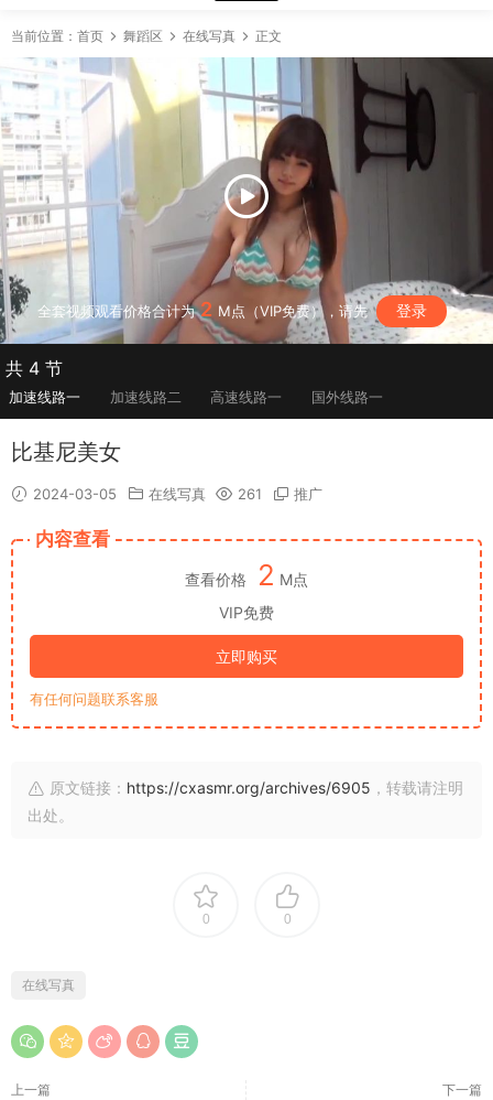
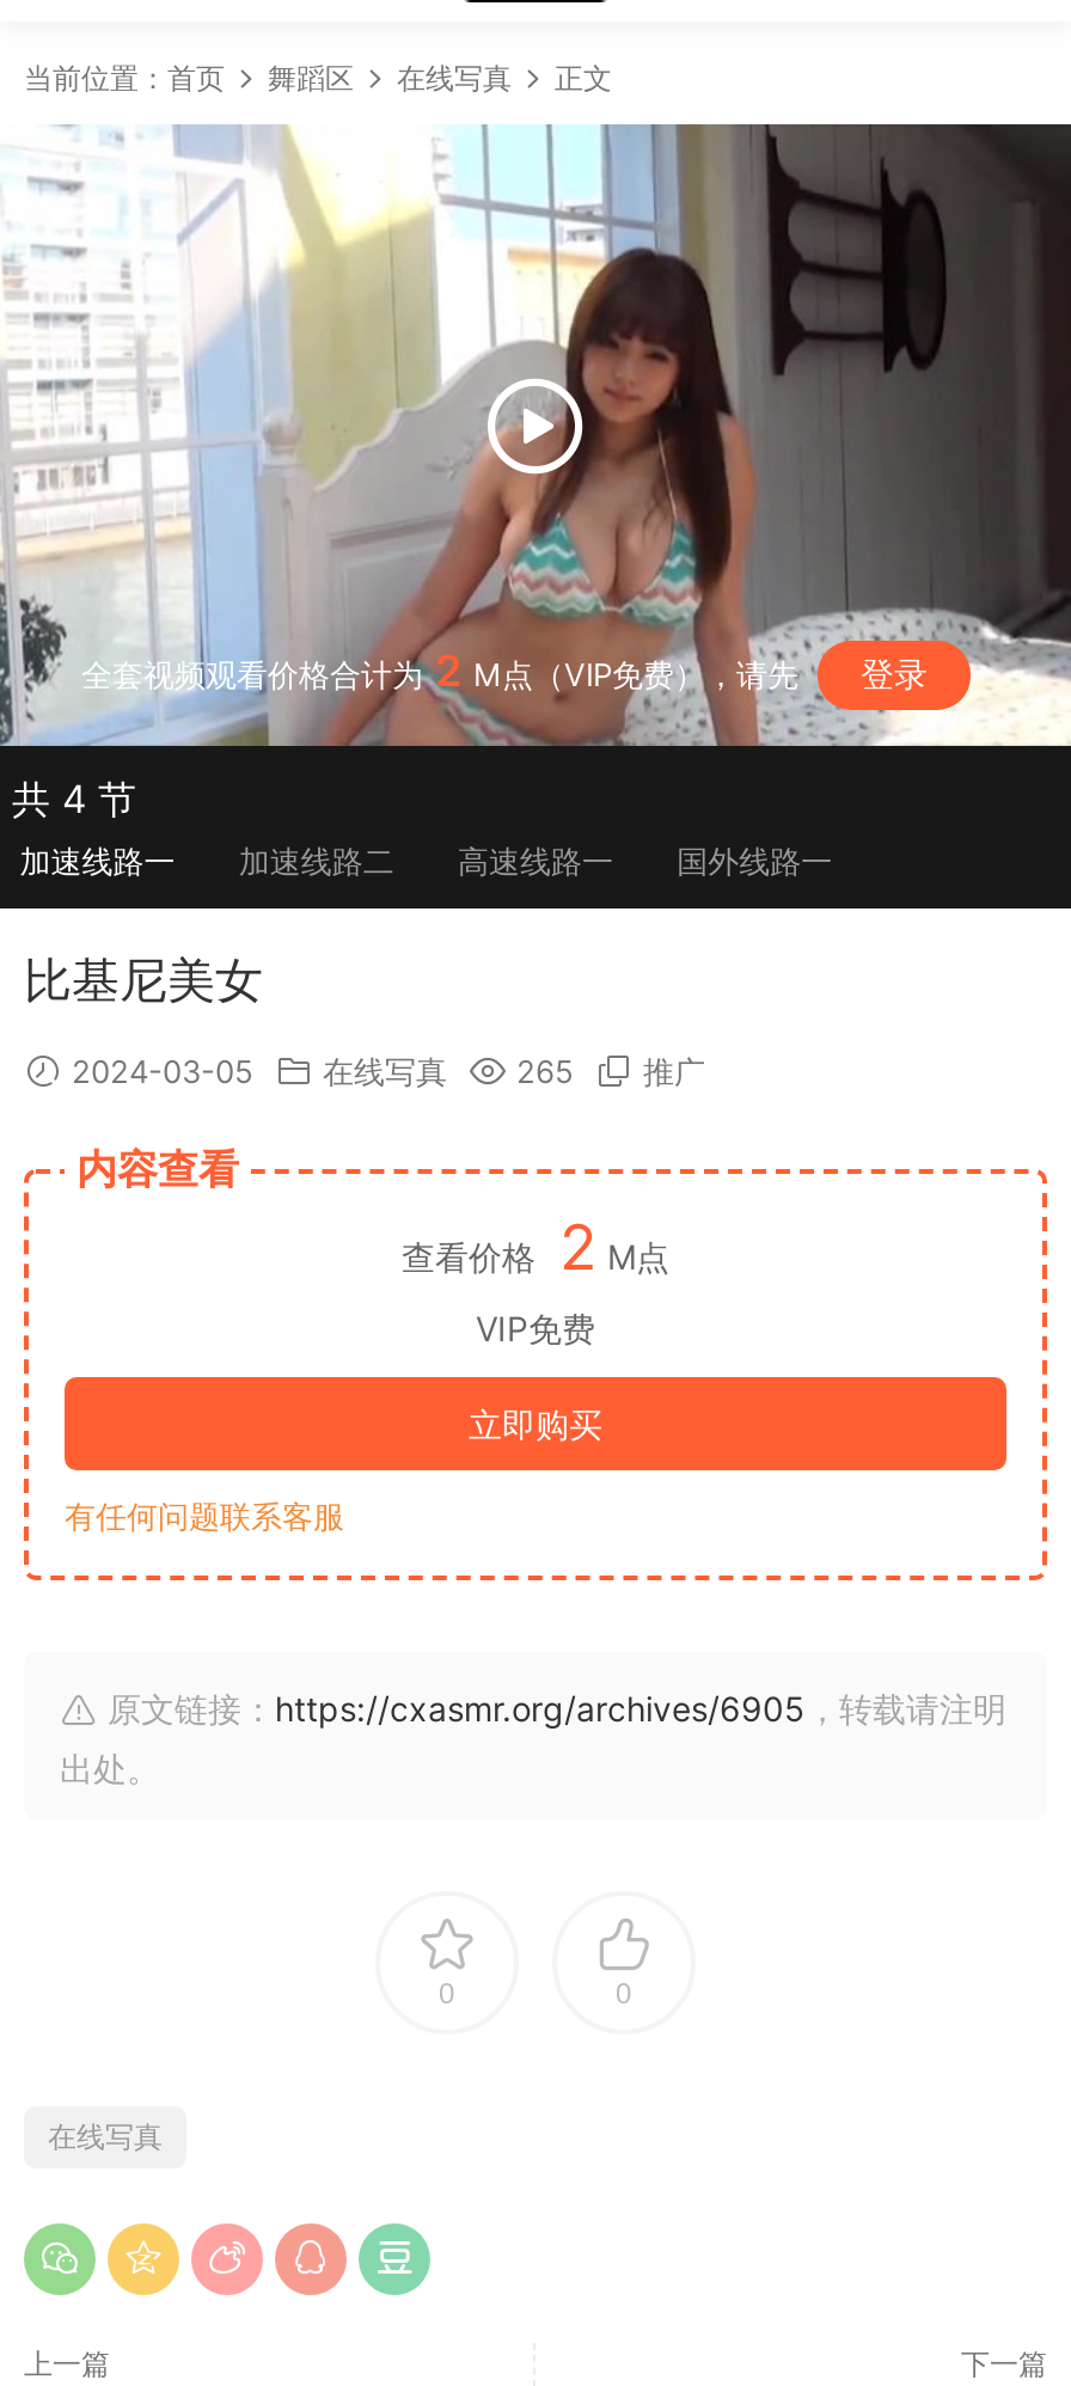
[29,485,322,503] 2024-03-05 在线写真 261 推广 -> [62,1052,705,1090] 2024-03-05 在线写真 265 推广

